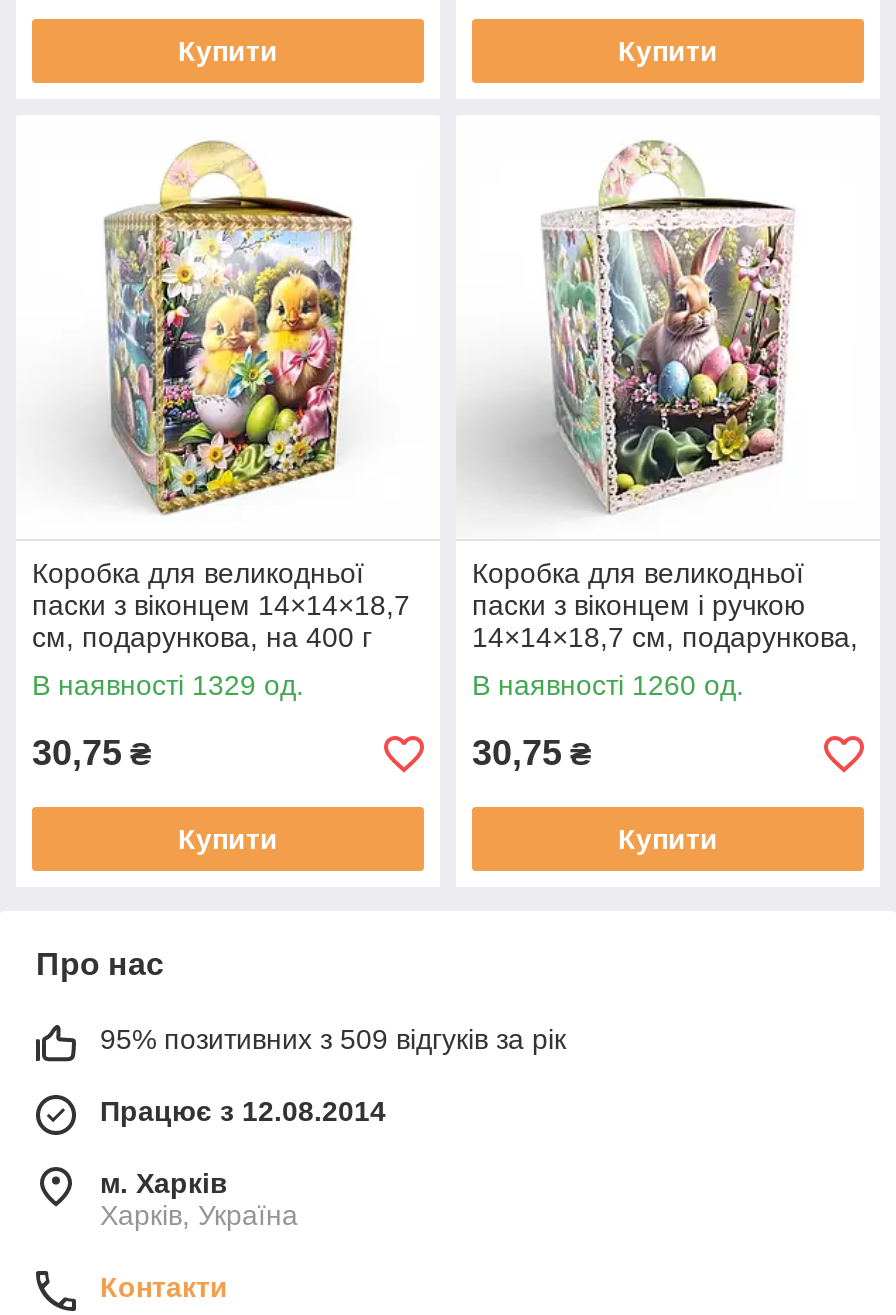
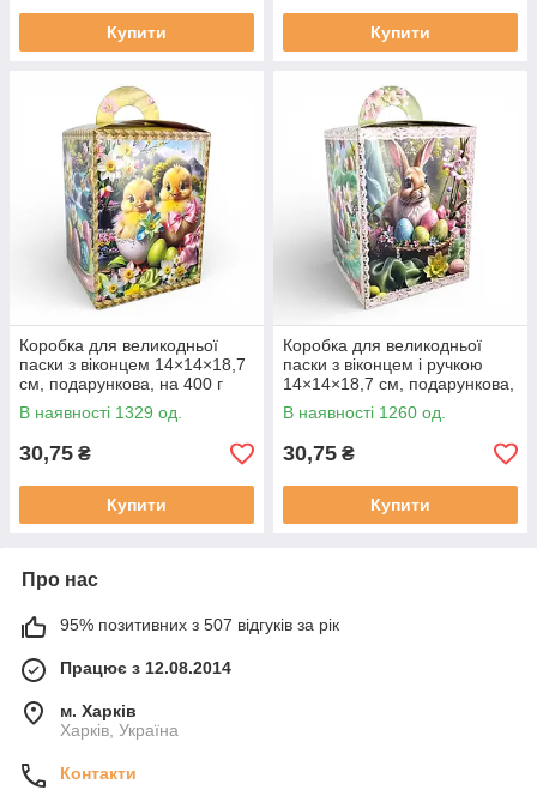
[100,1023,566,1055] 95% позитивних з 509 відгуків за рік -> [60,615,339,634] 95% позитивних з 507 відгуків за рік

